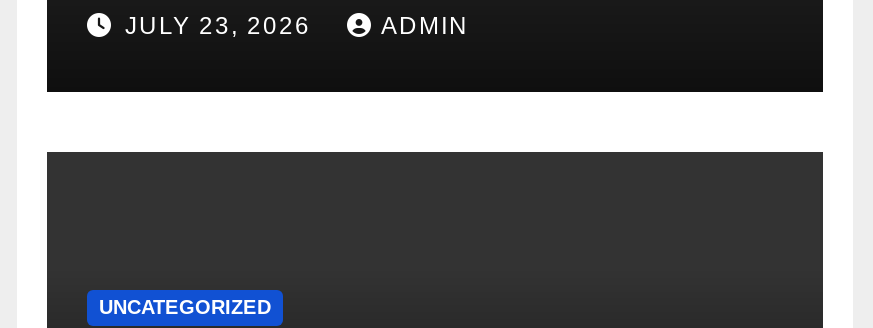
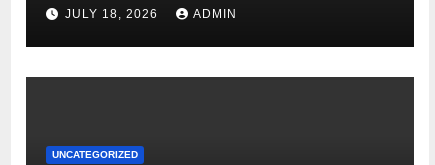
[125,13,319,41] JULY 23, 2026 -> [65,7,162,21] JULY 18, 2026

